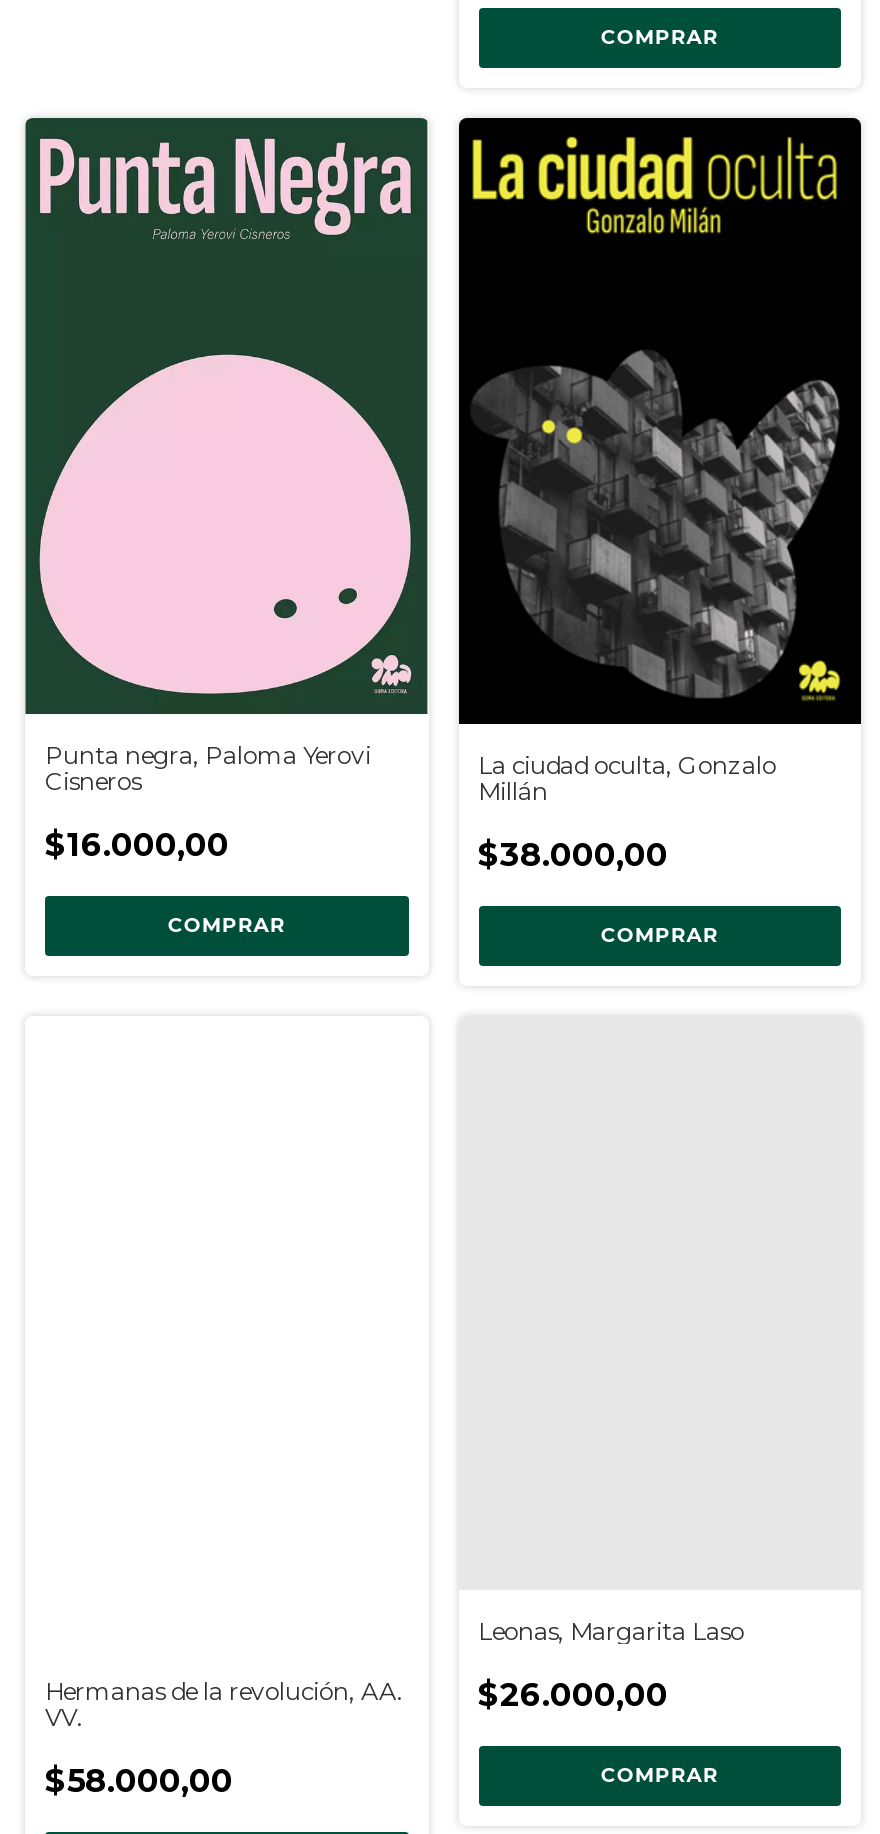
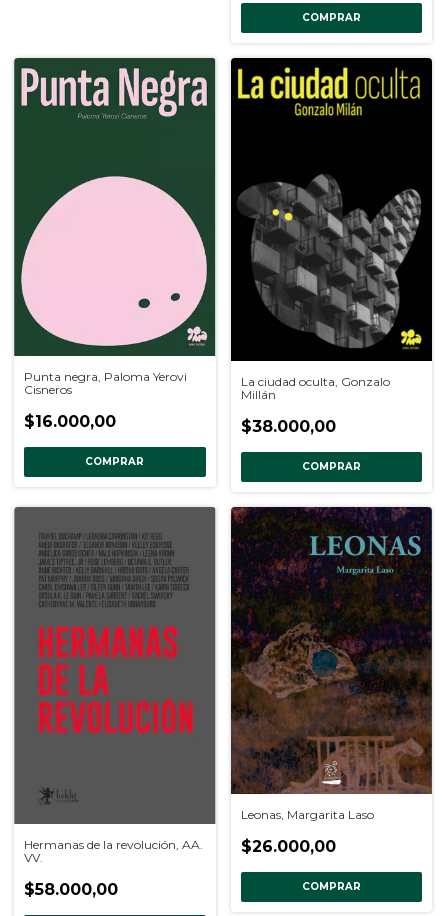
none -> [13,506,216,825] [image]
none -> [230,506,433,795] [image]

